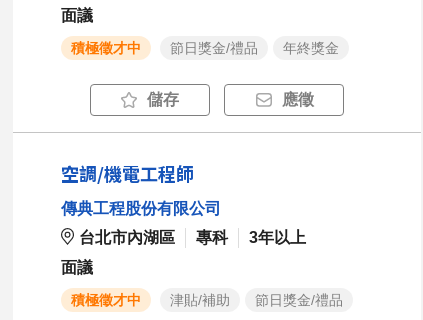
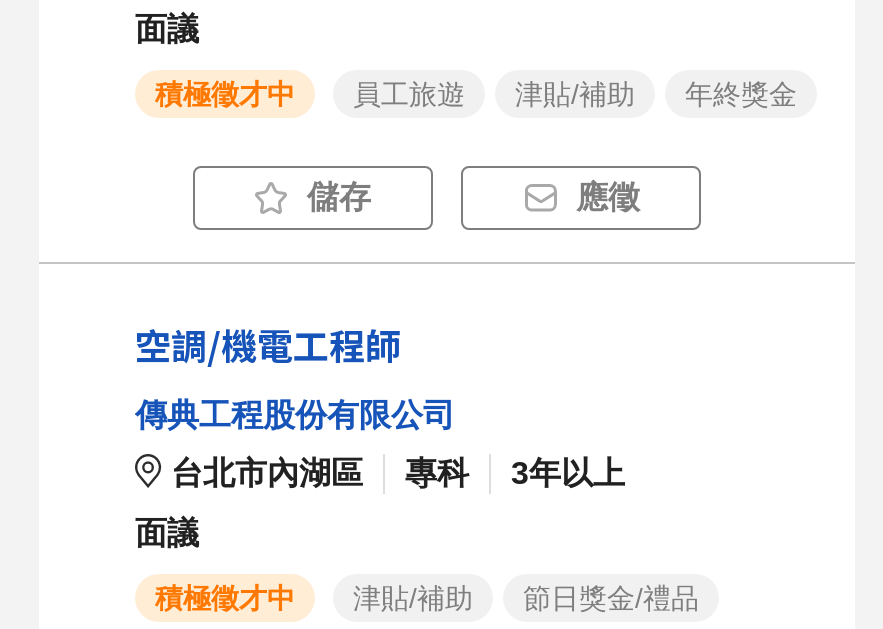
[170,40,258,56] 節日獎金/禮品 -> [353,79,635,111] 員工旅遊 | 津貼/補助

